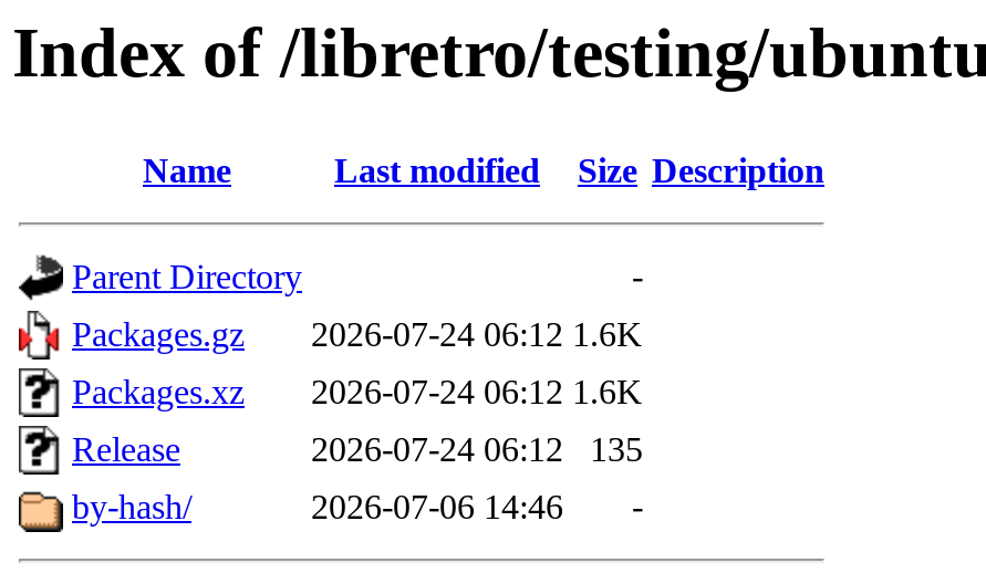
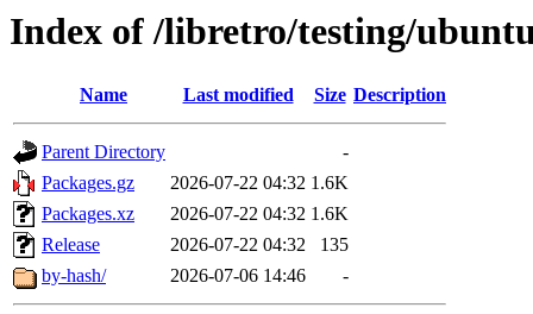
[72,316,643,354] Packages.gz 2026-07-24 06:12 1.6K -> [42,173,349,193] Packages.gz 2026-07-22 04:32 1.6K
[72,374,643,411] Packages.xz 2026-07-24 06:12 1.6K -> [42,204,349,224] Packages.xz 2026-07-22 04:32 1.6K
[311,431,643,469] 2026-07-24 06:12 135 -> [170,235,349,255] 2026-07-22 04:32 135

